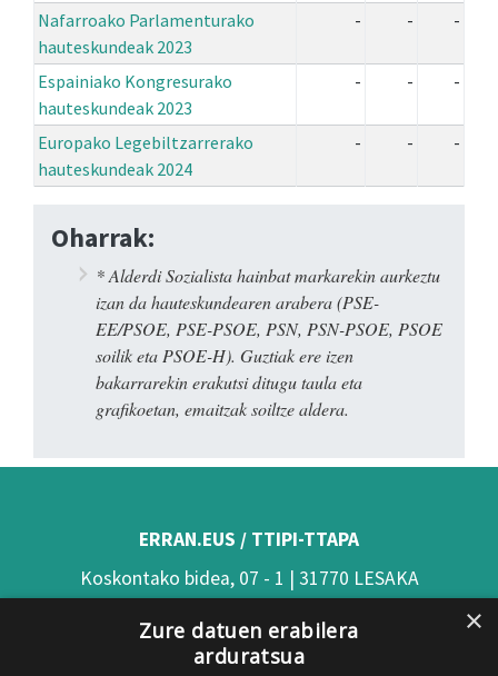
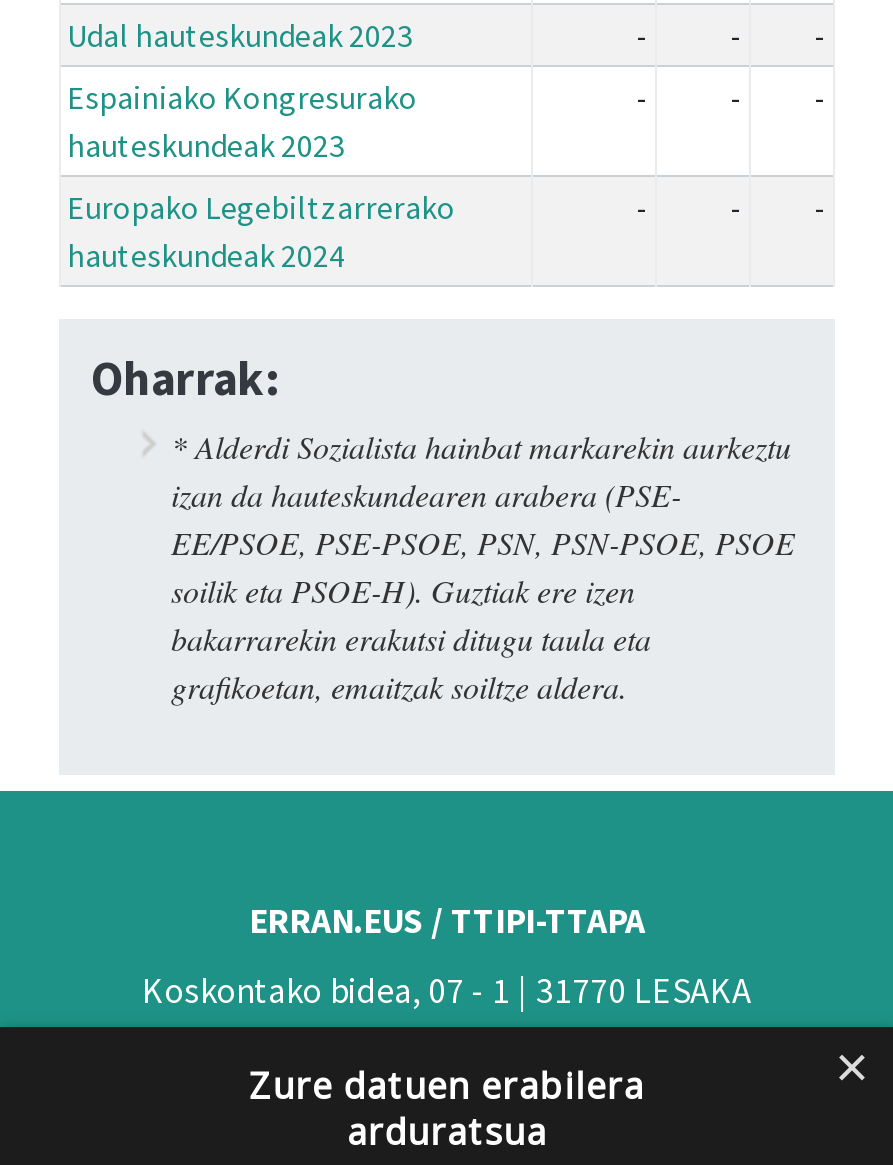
[38,9,255,58] Nafarroako Parlamenturako | hauteskundeak 2023 -> [67,15,413,55] Udal hauteskundeak 2023

